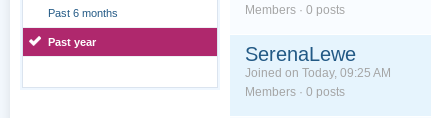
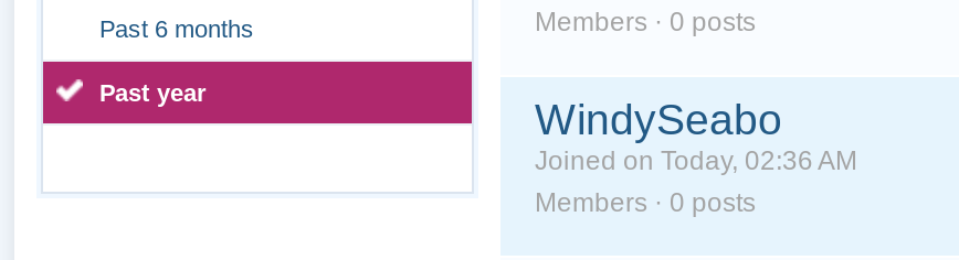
[245,43,391,80] SerenaLewe | Joined on Today, 09:25 AM -> [535,95,857,176] WindySeabo | Joined on Today, 02:36 AM

